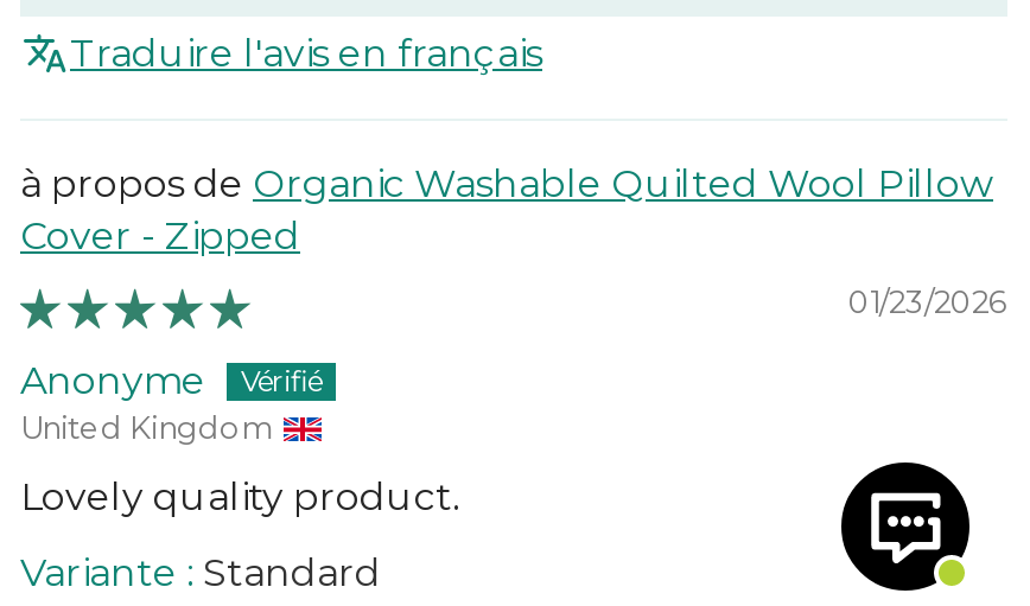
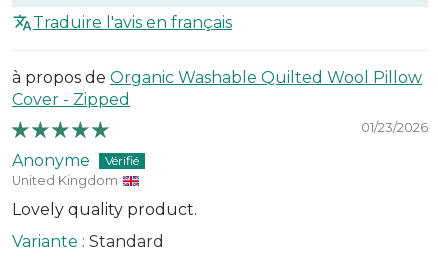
[839,460,972,593] [image] -> none

